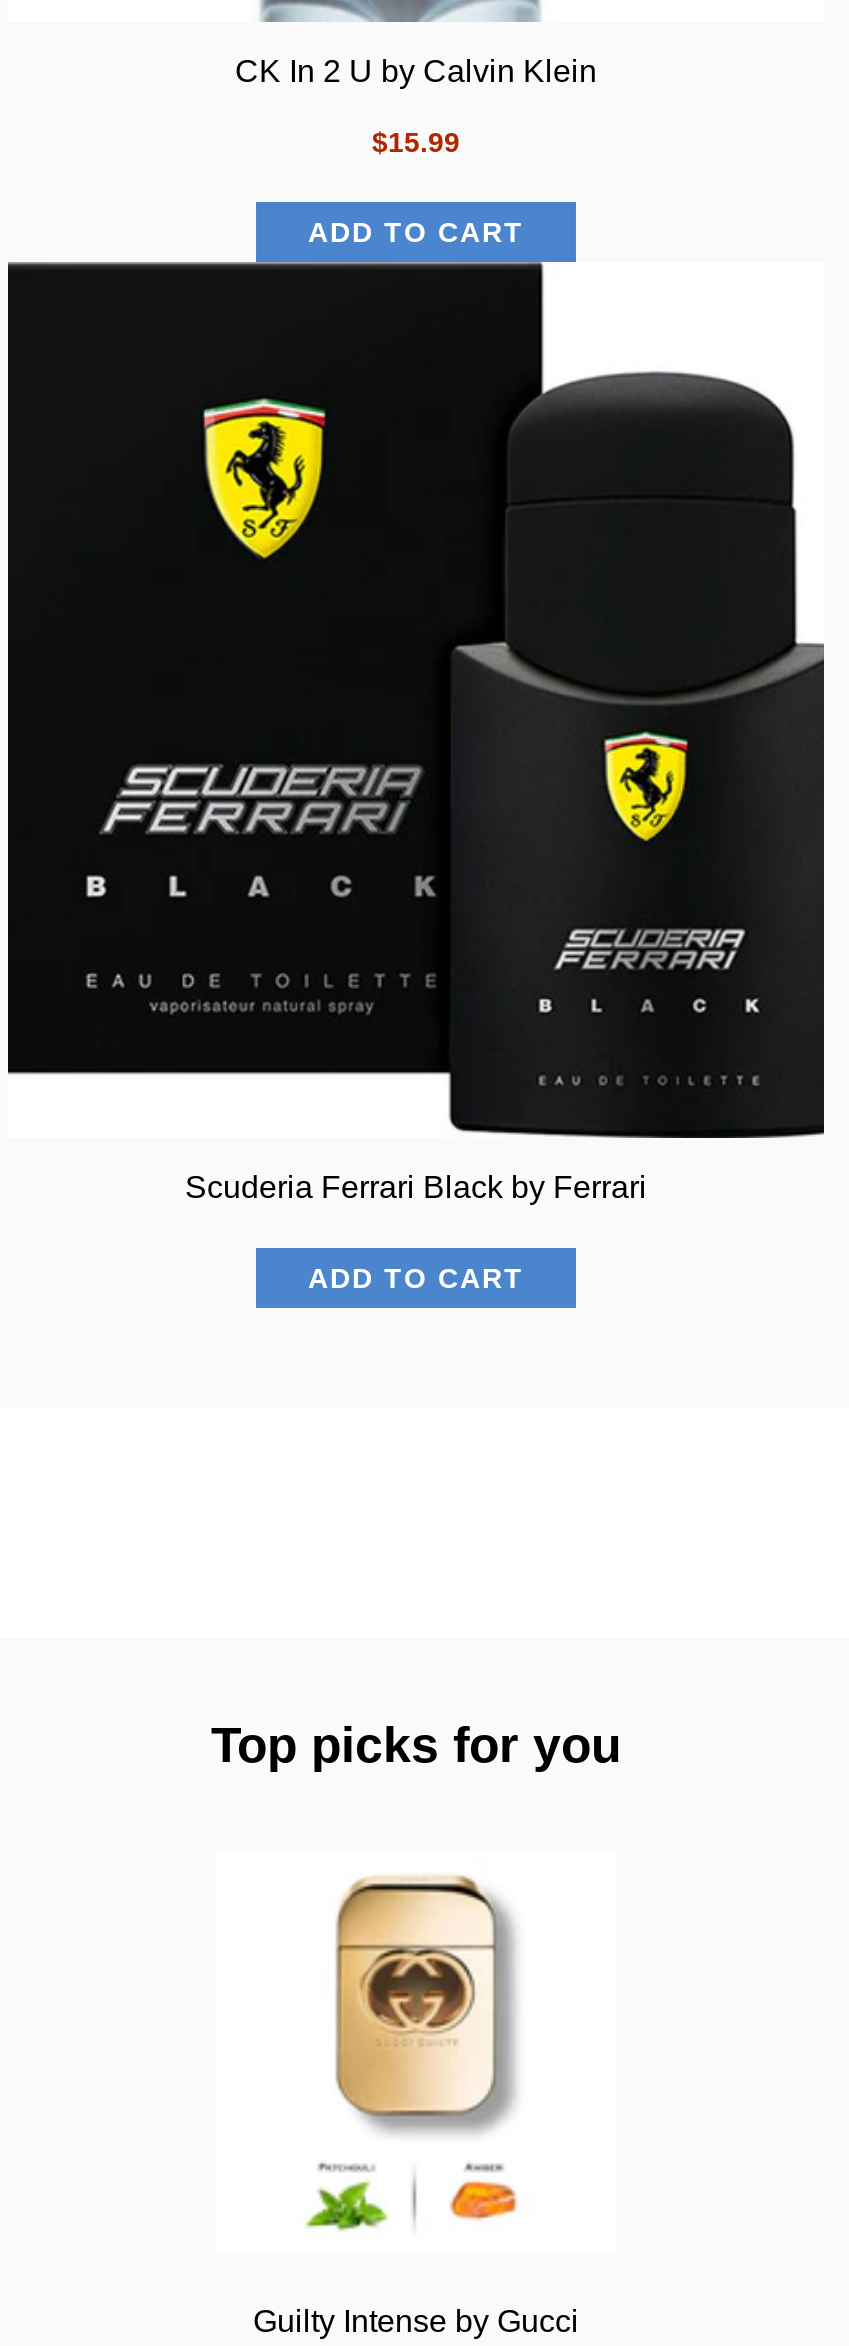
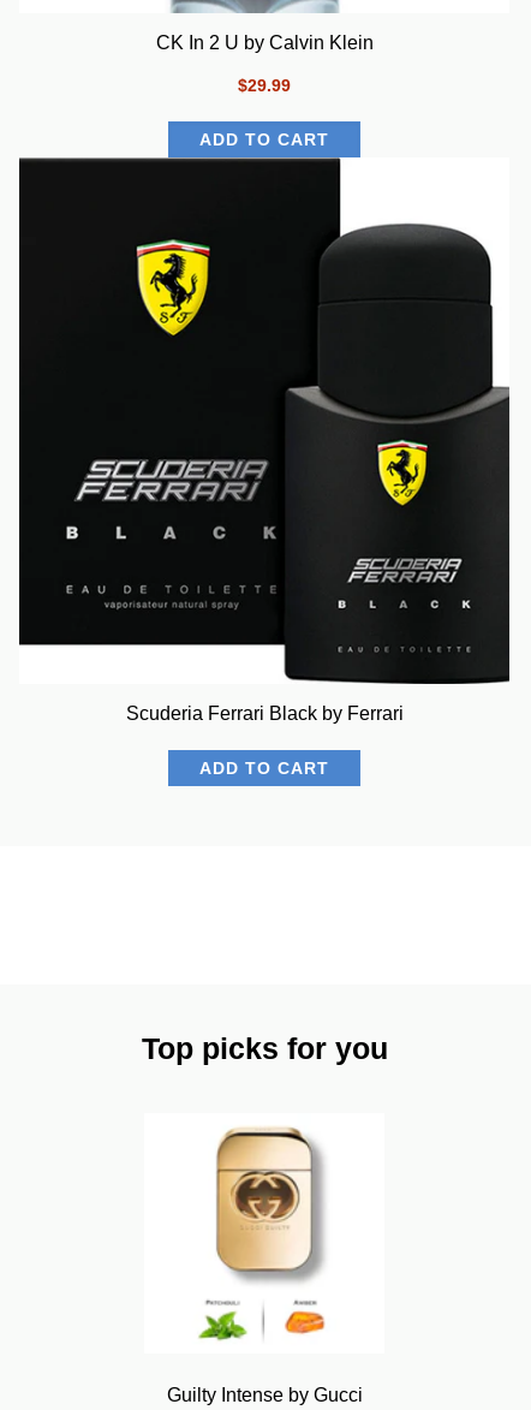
[372,126,460,158] $15.99 -> [238,75,291,95] $29.99

